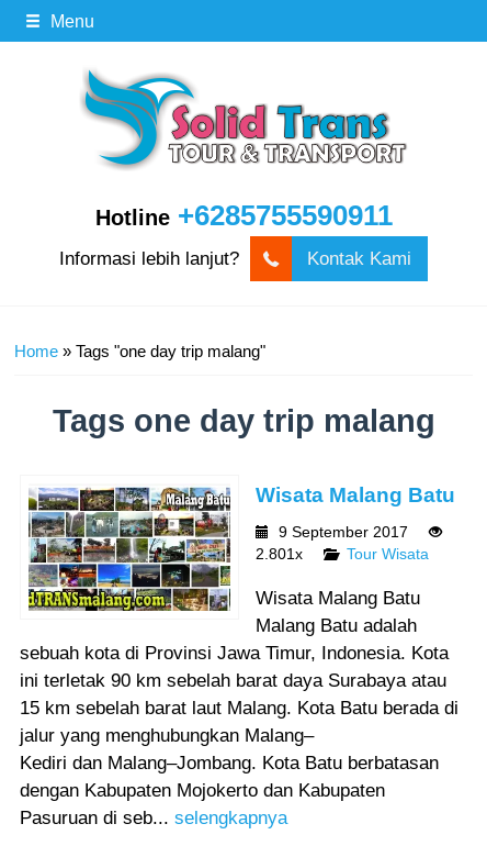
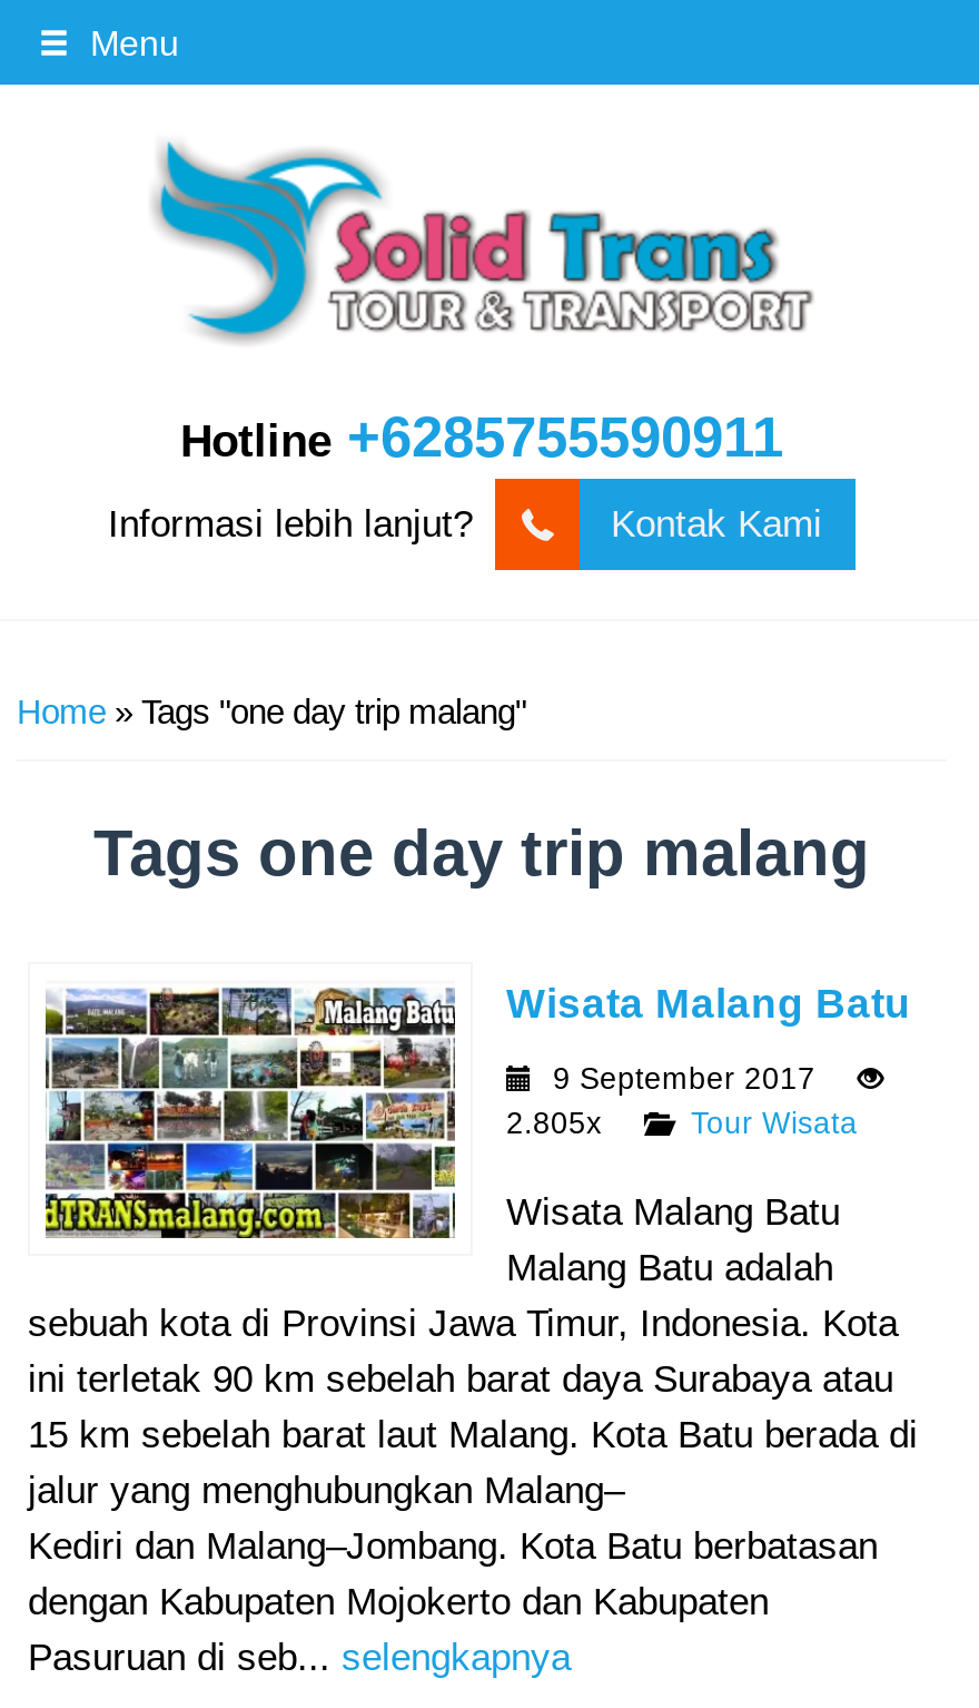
[256,546,307,563] 2.801x -> [506,1107,611,1140] 2.805x

